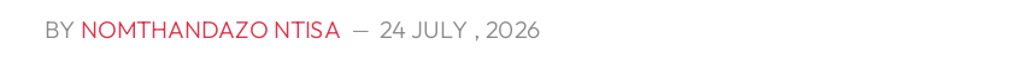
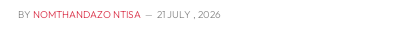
[45,14,541,45] BY NOMTHANDAZO NTISA 24 JULY , 2026 -> [18,8,221,21] BY NOMTHANDAZO NTISA 21 JULY , 2026

